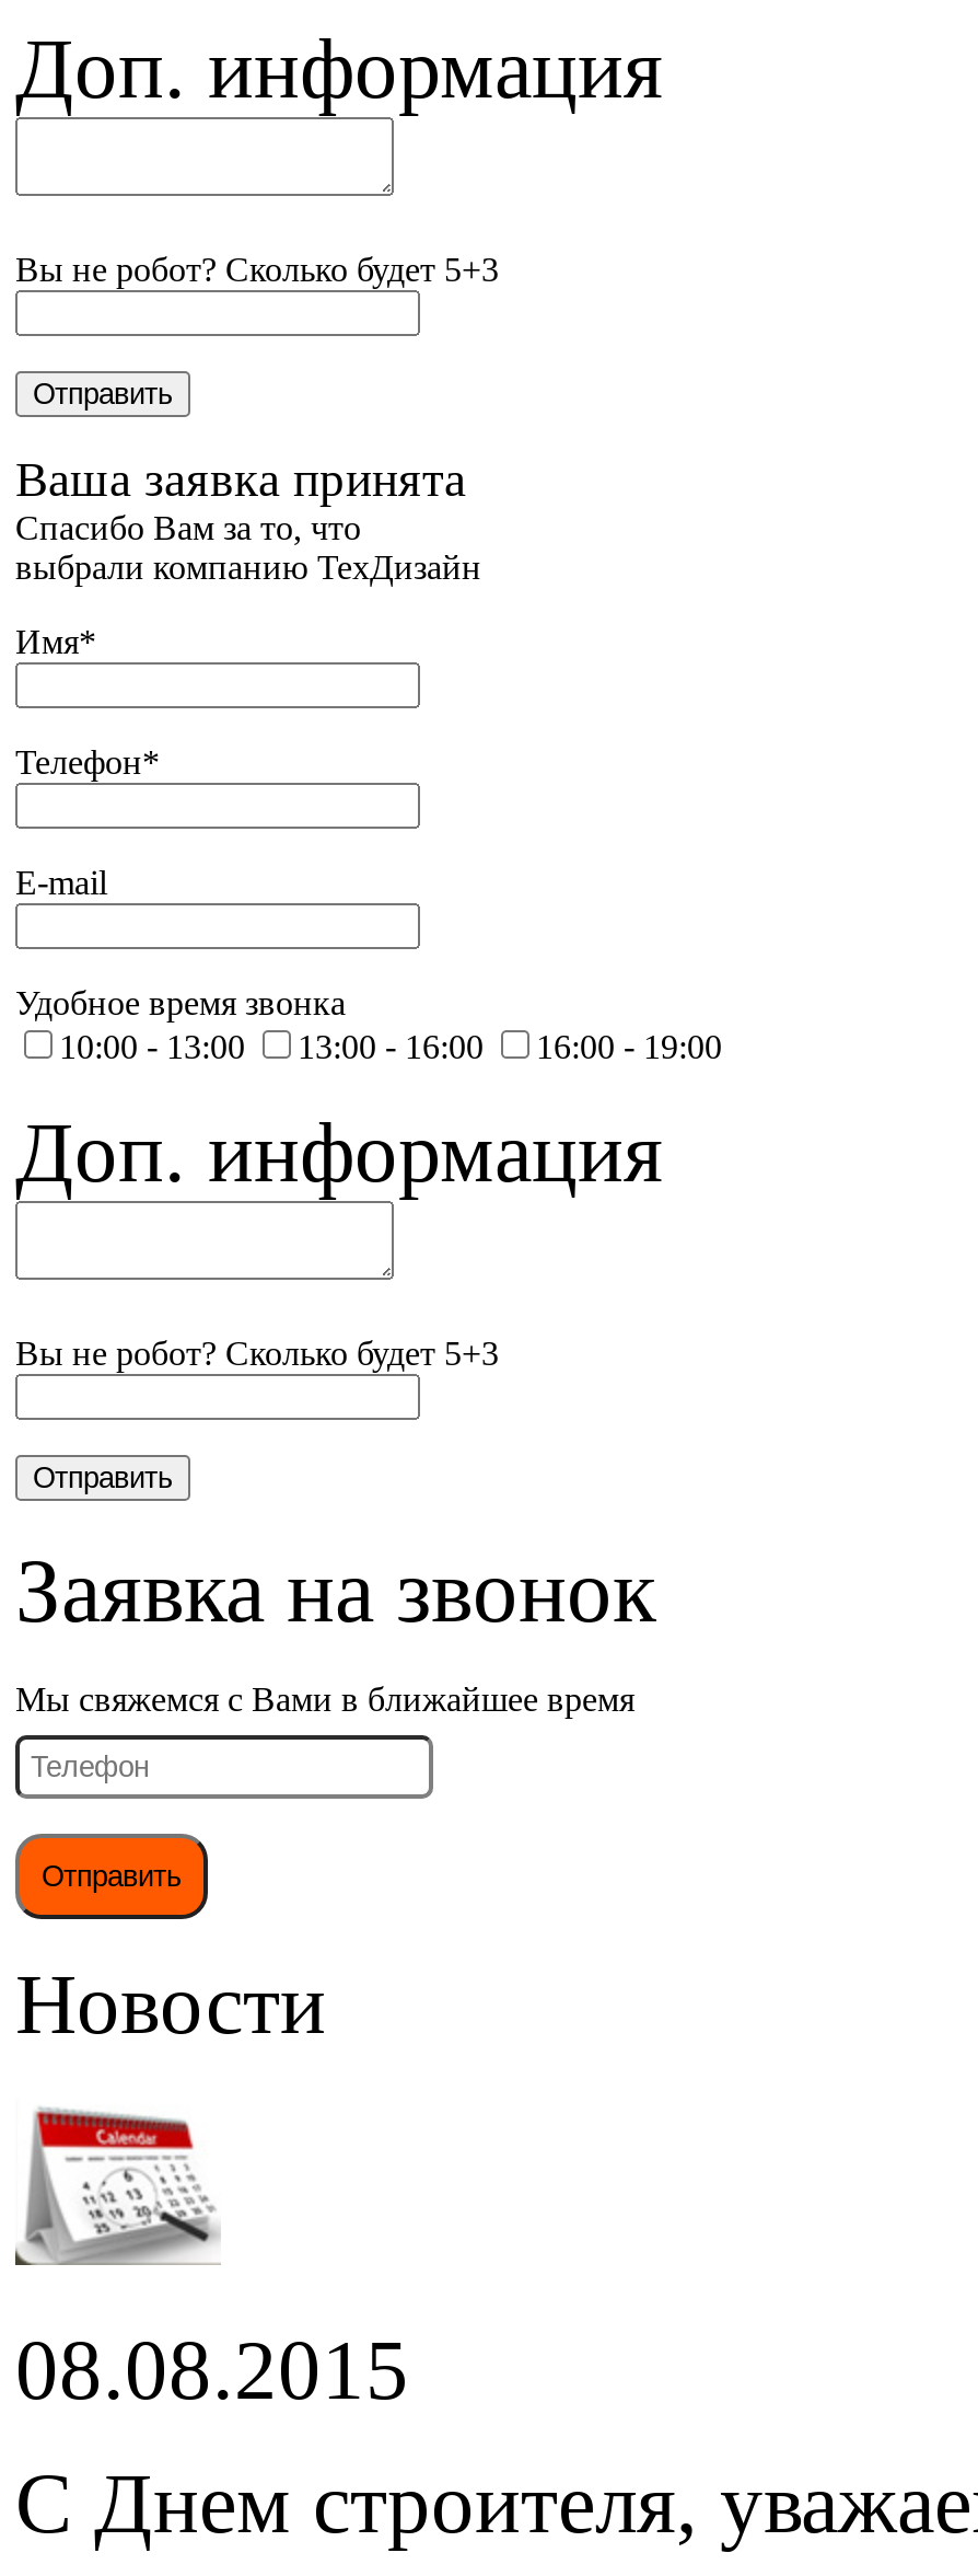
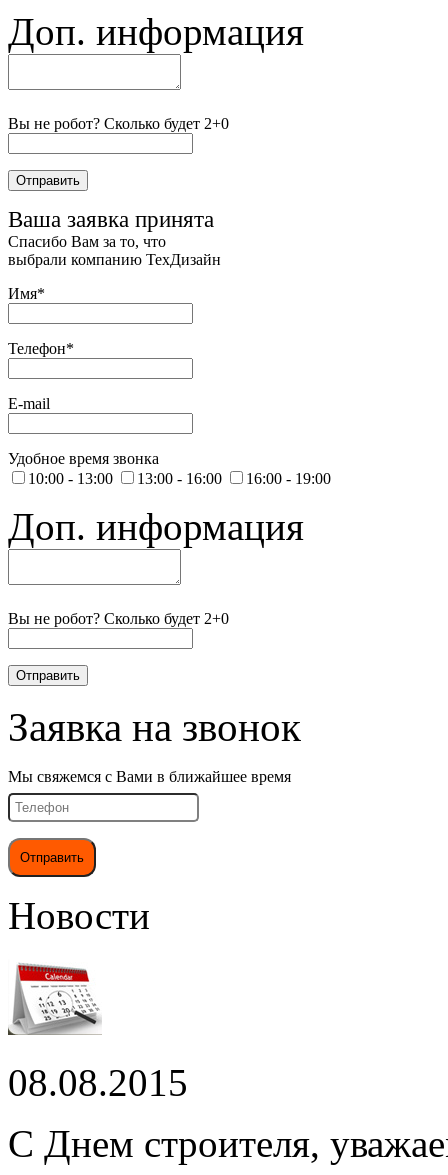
[15,250,499,288] Вы не робот? Сколько будет 5+3 -> [8,115,229,132] Вы не робот? Сколько будет 2+0
[15,1334,499,1372] Вы не робот? Сколько будет 5+3 -> [8,610,229,627] Вы не робот? Сколько будет 2+0

